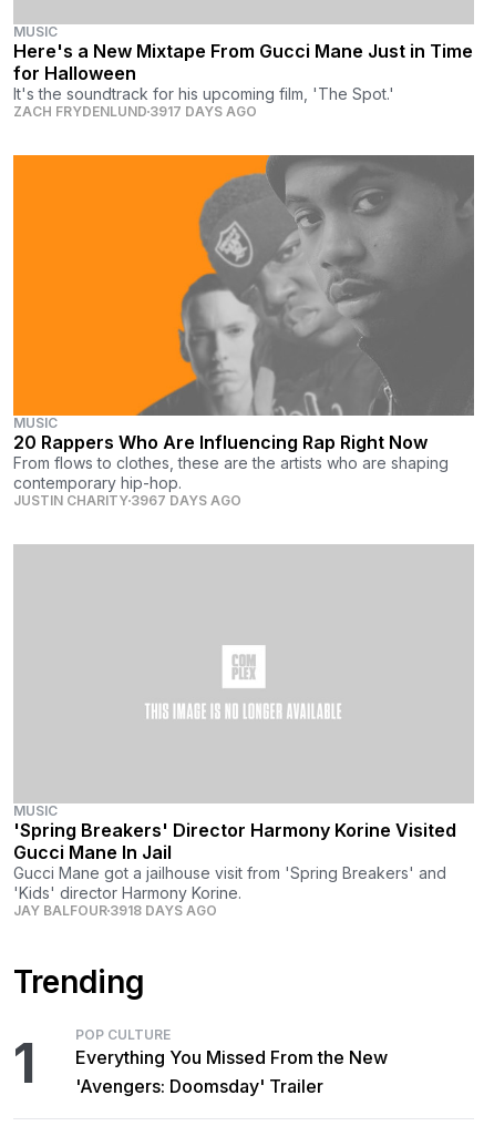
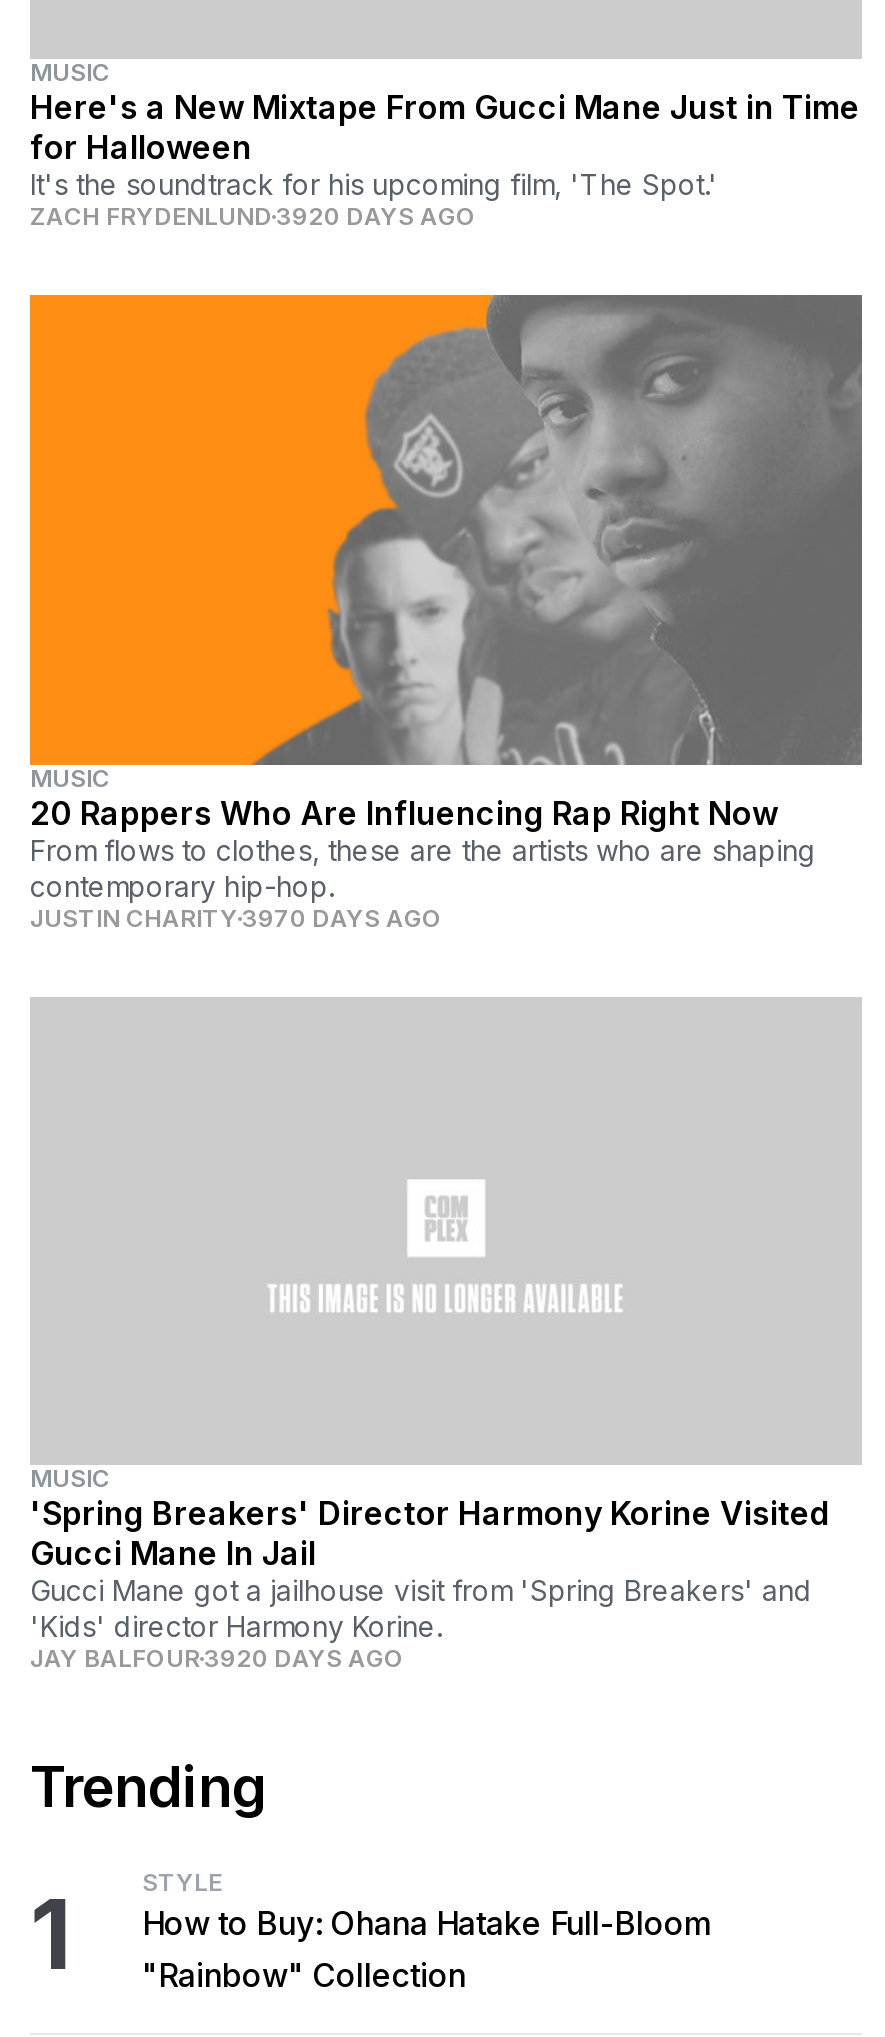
[13,103,257,120] ZACH FRYDENLUND 3917 DAYS AGO -> [30,202,476,232] ZACH FRYDENLUND 3920 DAYS AGO
[13,492,241,508] JUSTIN CHARITY 3967 DAYS AGO -> [30,902,442,932] JUSTIN CHARITY 3970 DAYS AGO
[13,902,217,919] JAY BALFOUR 3918 DAYS AGO -> [30,1643,404,1673] JAY BALFOUR 3920 DAYS AGO
[75,1026,388,1097] POP CULTURE | Everything You Missed From the New | 'Avengers: Doomsday' Trailer -> [142,1867,712,1995] STYLE | How to Buy: Ohana Hatake Full-Bloom | "Rainbow" Collection

